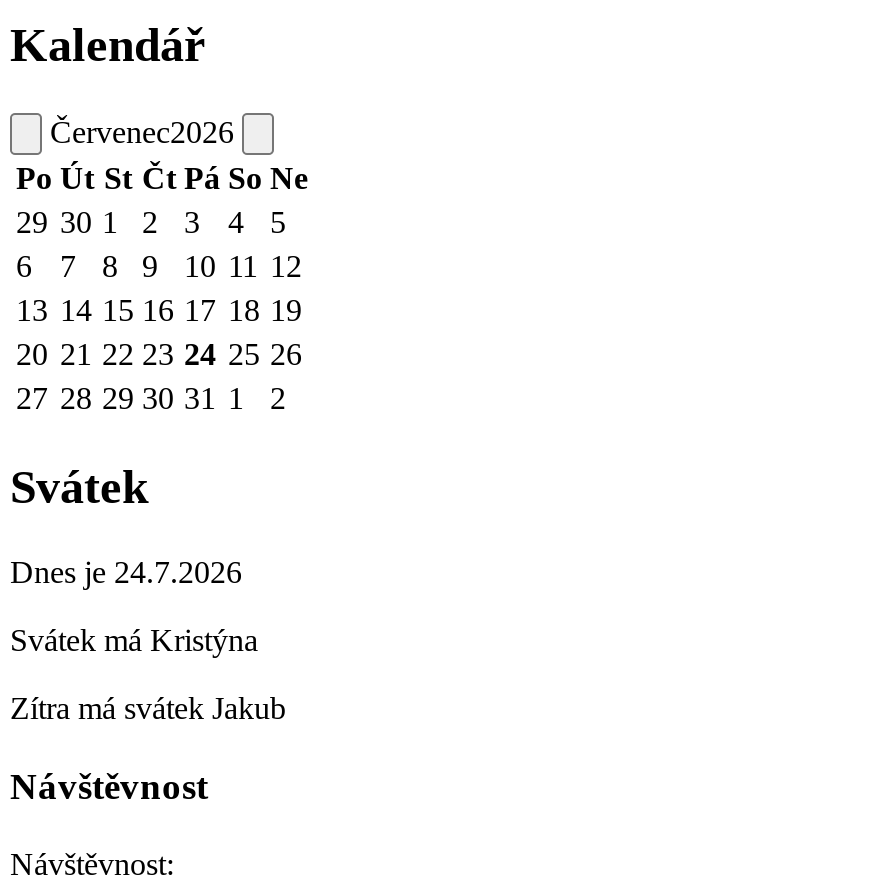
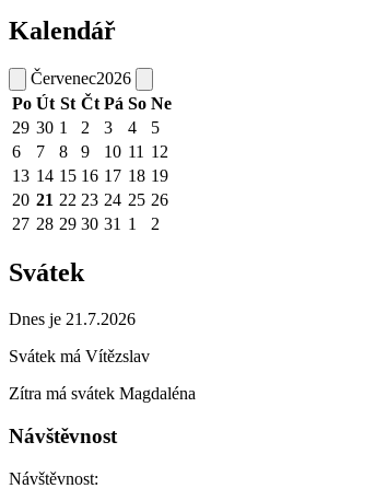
[10,556,242,590] Dnes je 24.7.2026 -> [9,310,136,329] Dnes je 21.7.2026
[10,624,258,658] Svátek má Kristýna -> [9,347,150,366] Svátek má Vítězslav
[10,692,286,726] Zítra má svátek Jakub -> [9,384,196,403] Zítra má svátek Magdaléna

